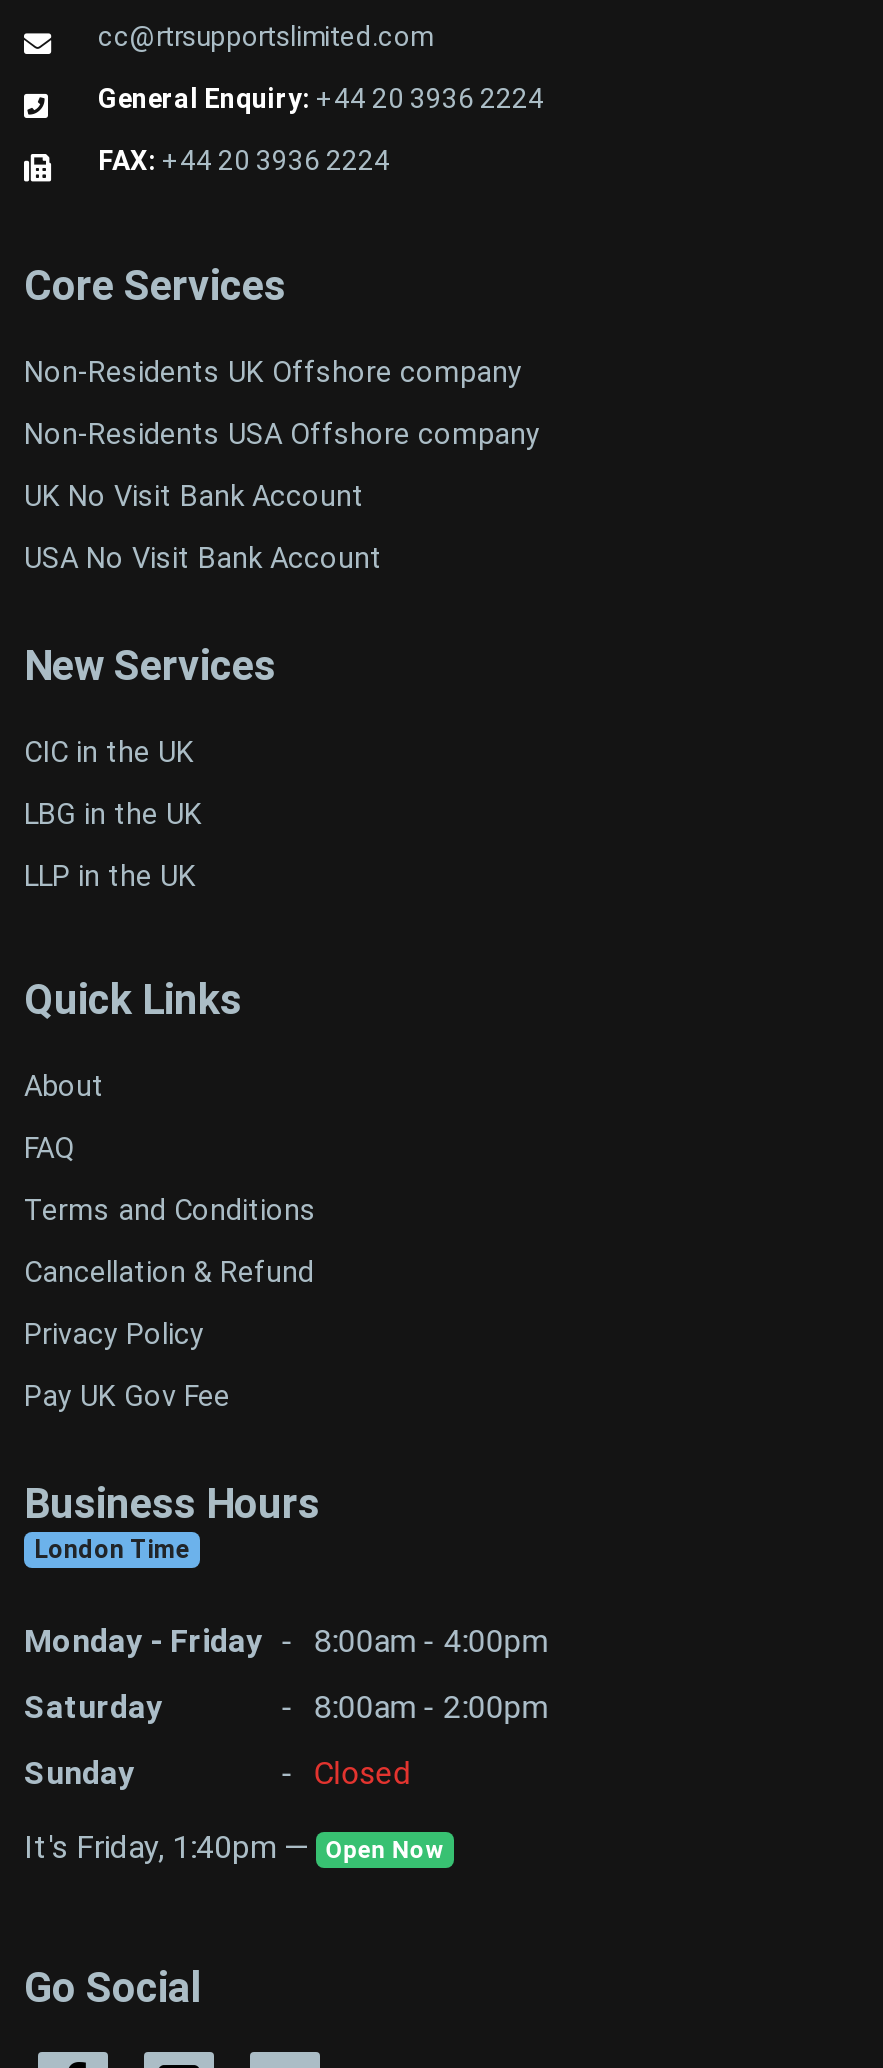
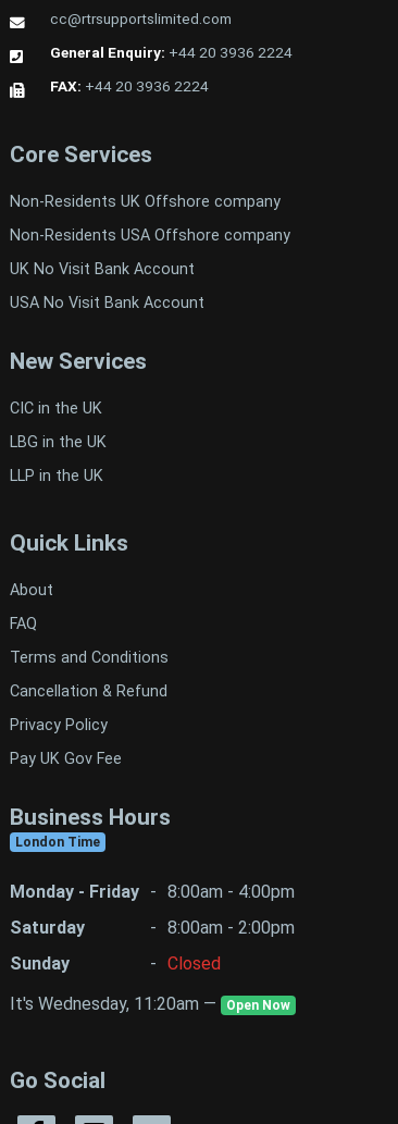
[24,1828,444,1866] It's Friday, 1:40pm — Open Now -> [10,994,290,1014] It's Wednesday, 11:20am — Open Now

